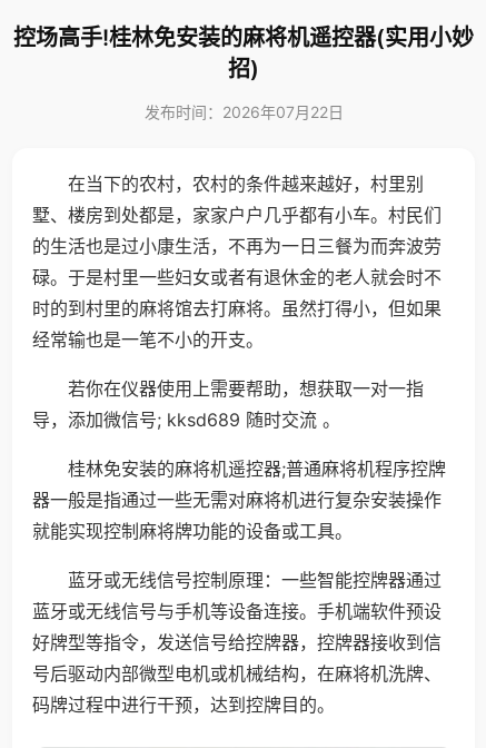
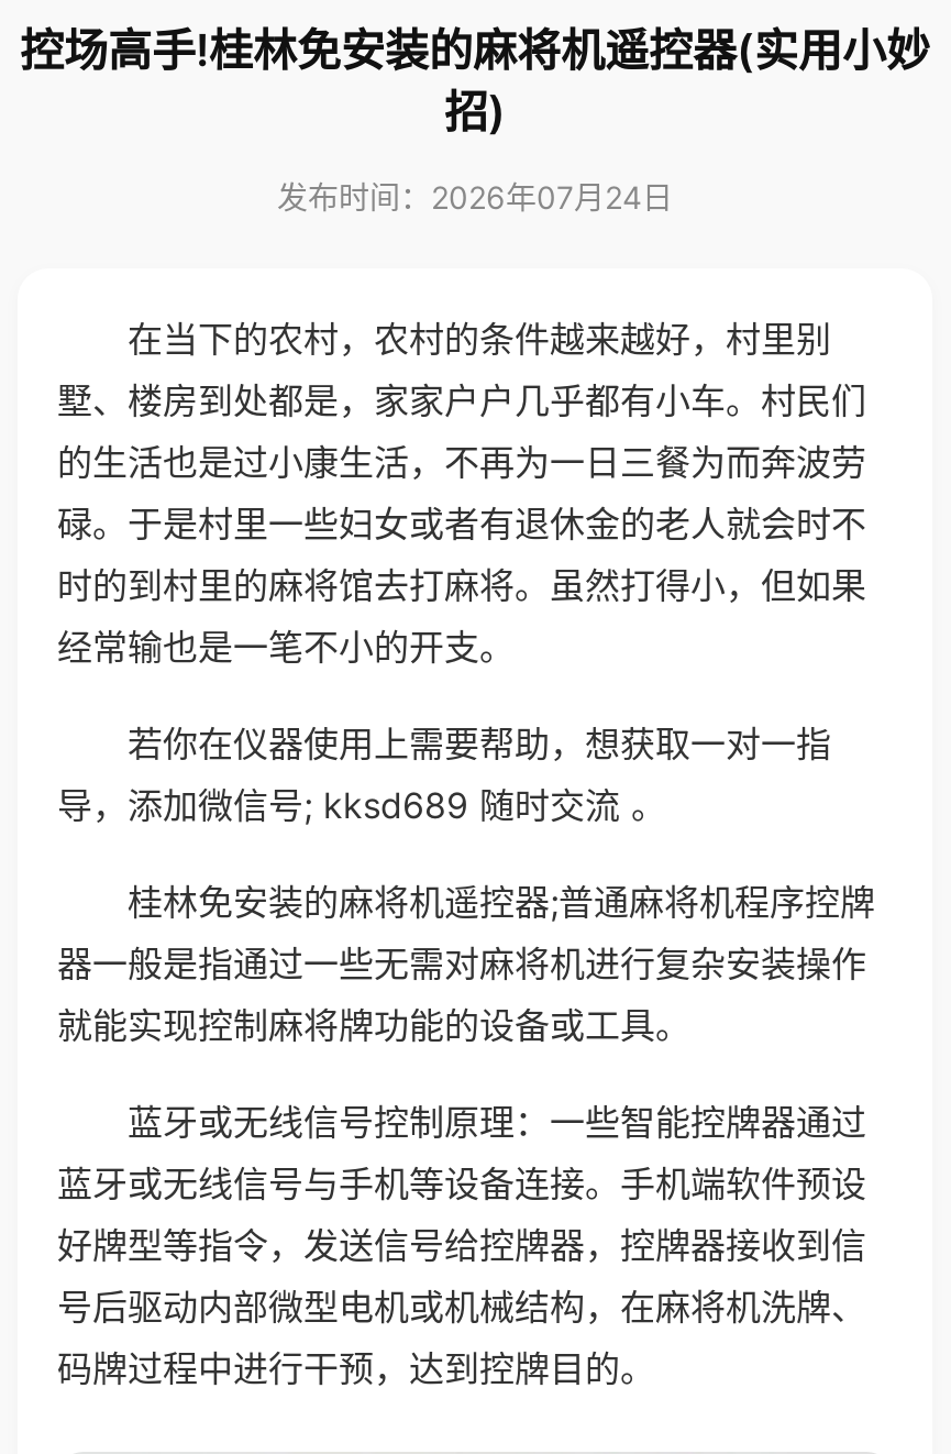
[144,102,343,121] 发布时间：2026年07月22日 -> [277,178,673,216] 发布时间：2026年07月24日

